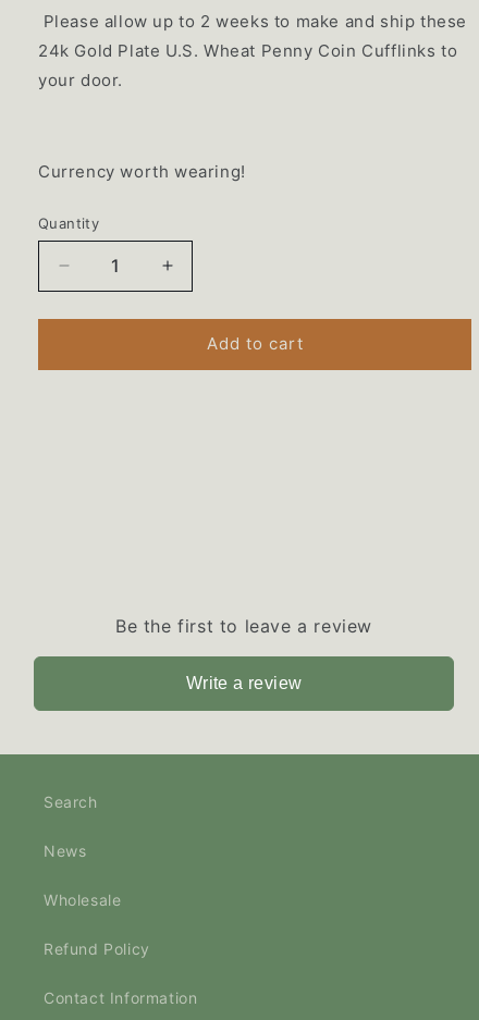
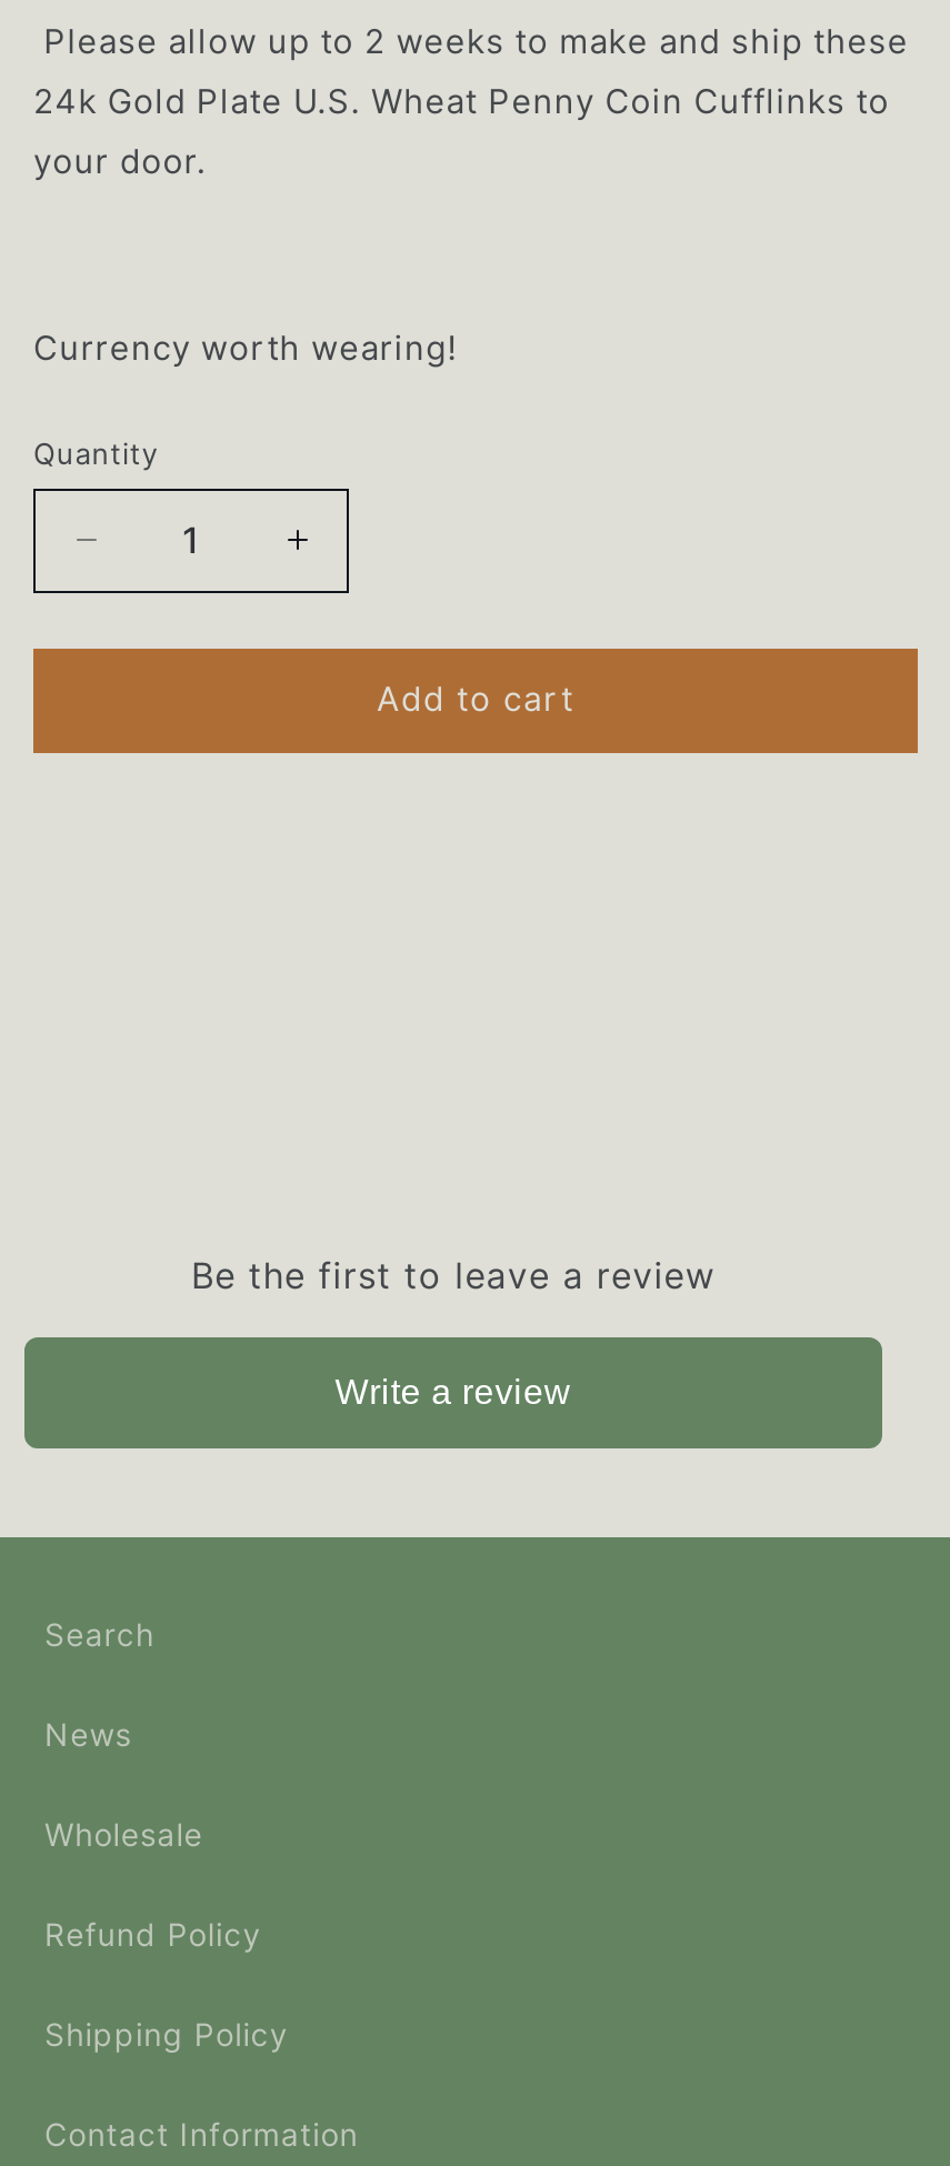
none -> [44,2014,289,2052] Shipping Policy

